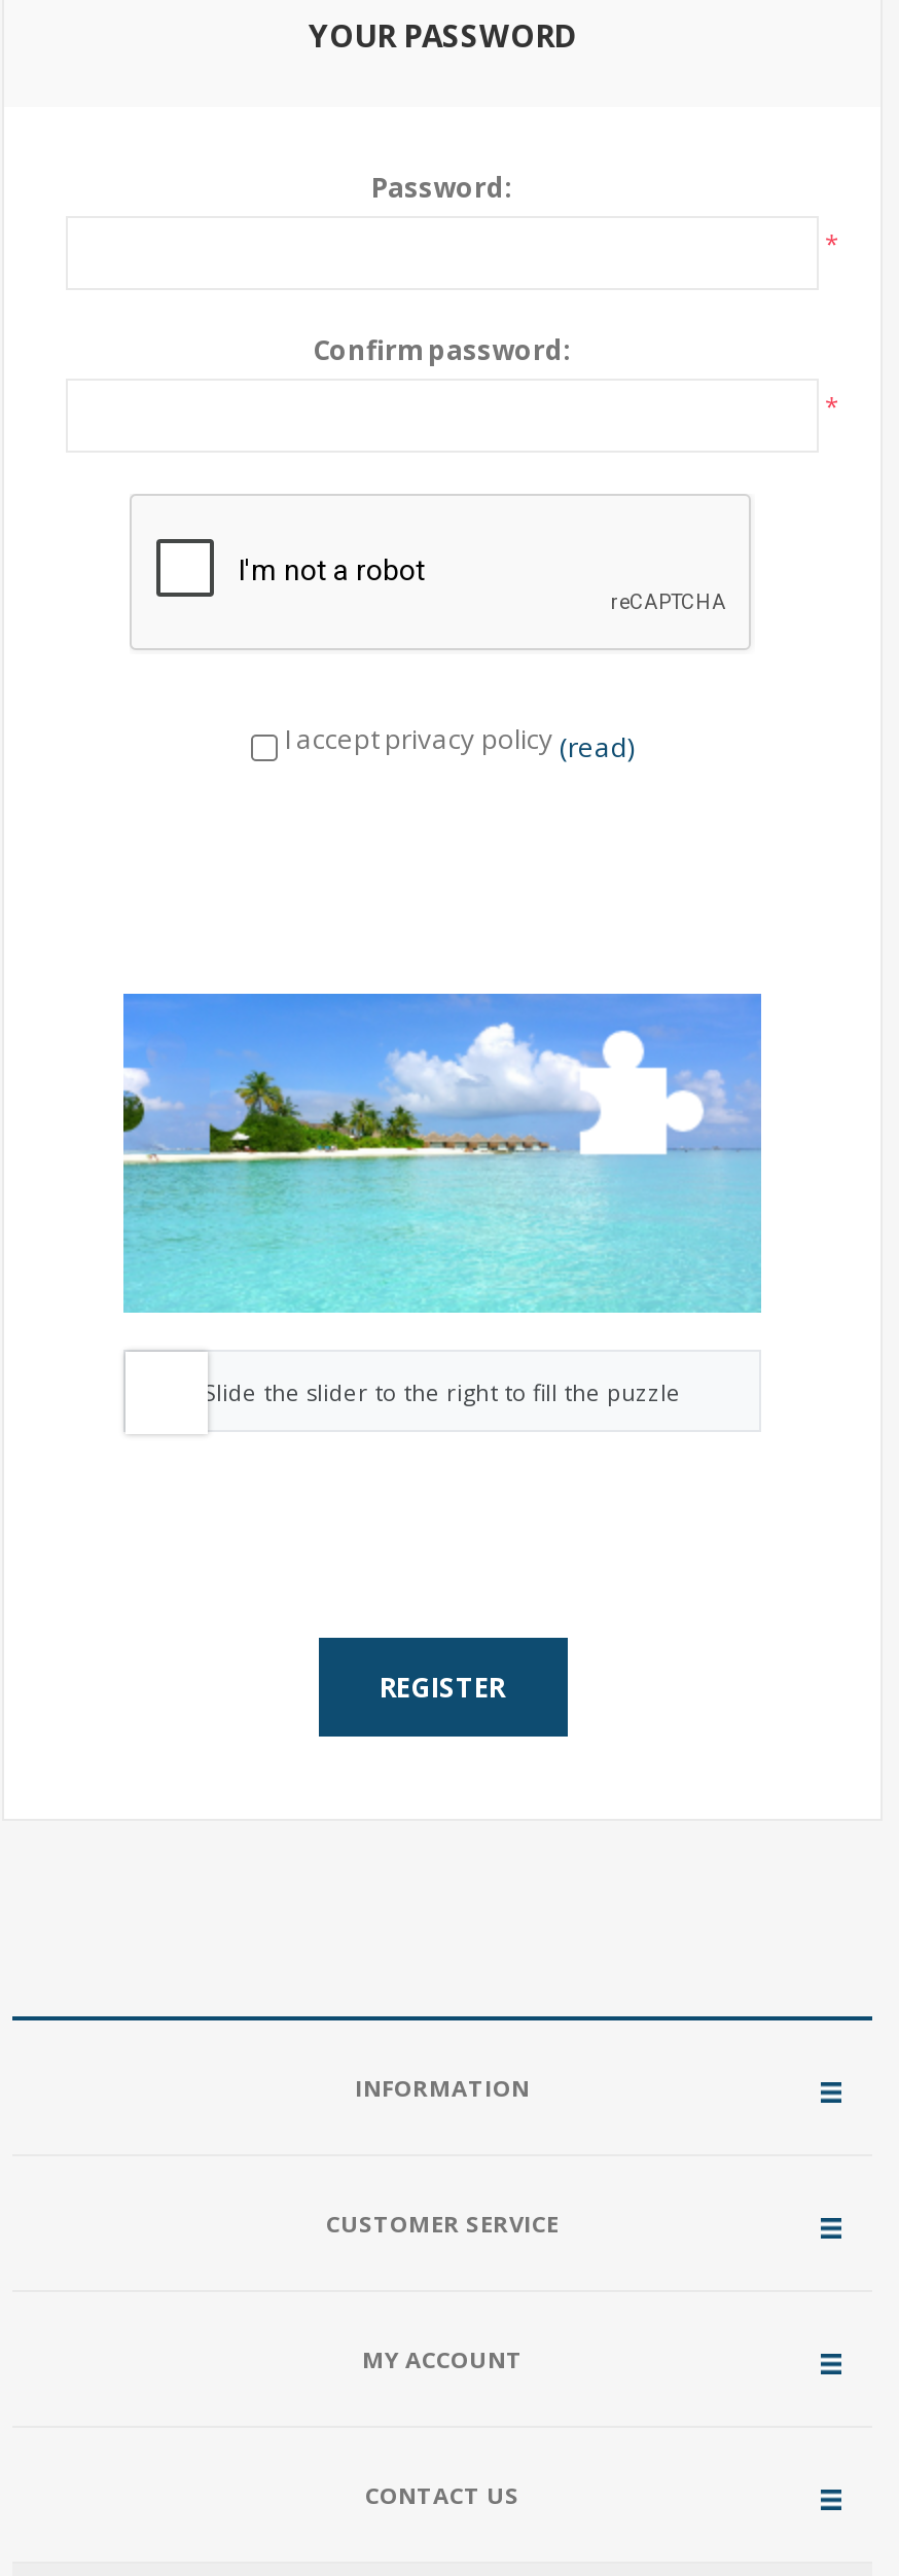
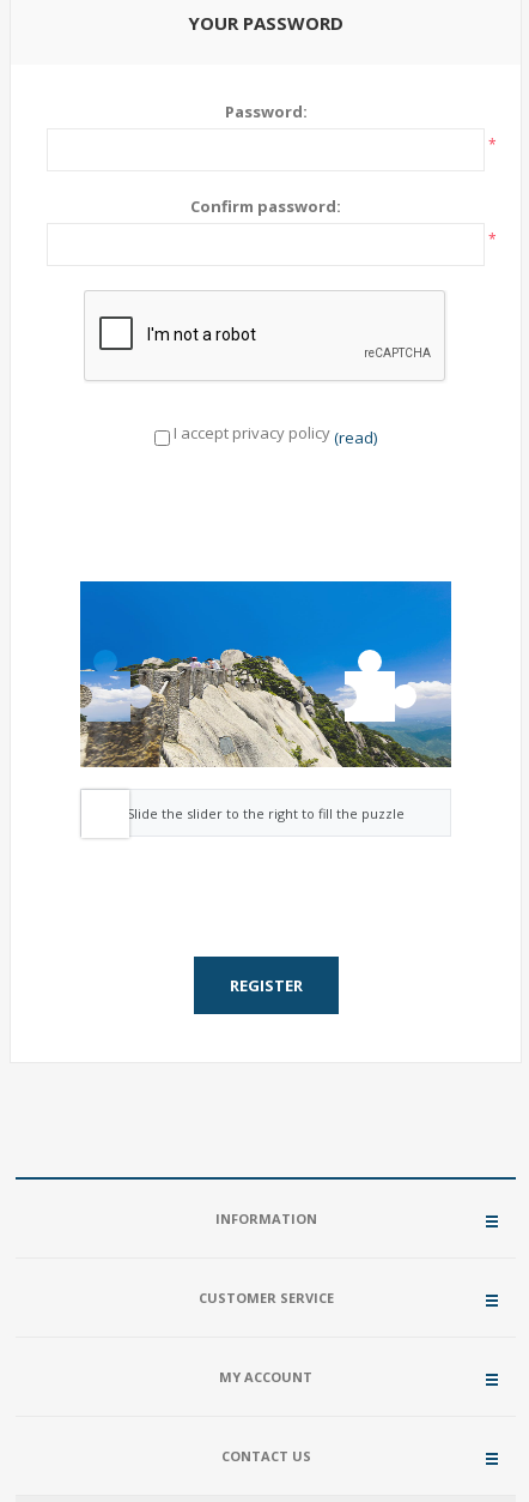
[121,992,763,1315] [image] -> [79,580,452,768] [image]

